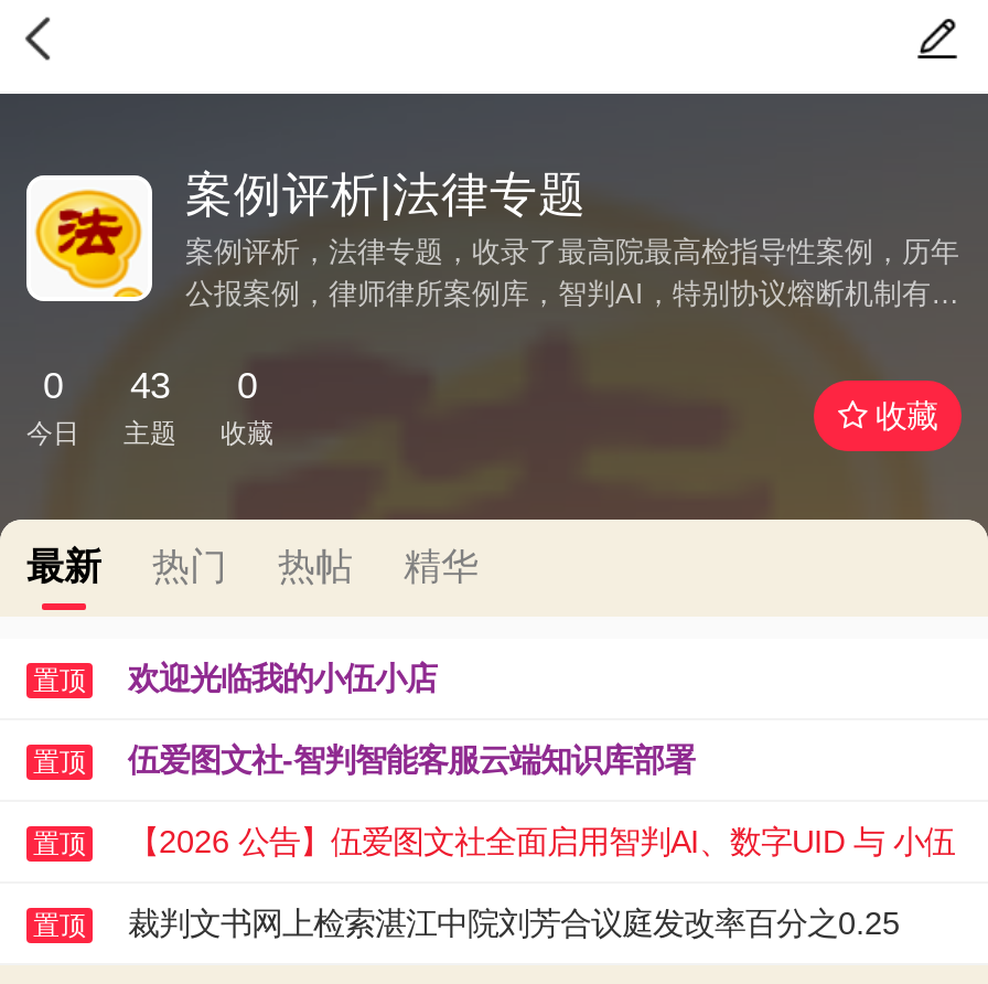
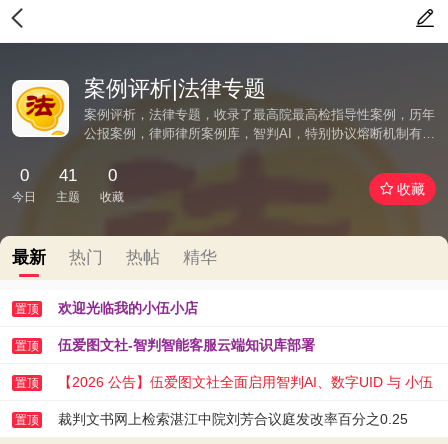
[43,365,257,407] 0 43 0 -> [19,166,116,185] 0 41 0

